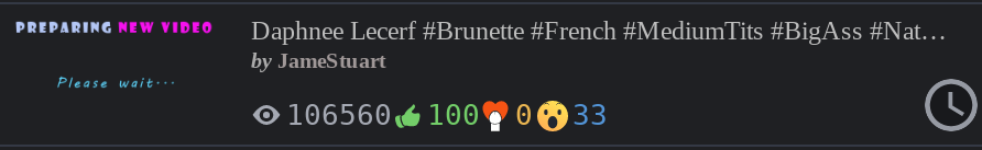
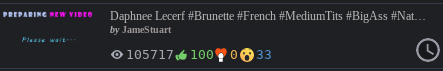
[286,99,608,131] 106560 100 0 33 -> [126,47,272,62] 105717 100 0 33

